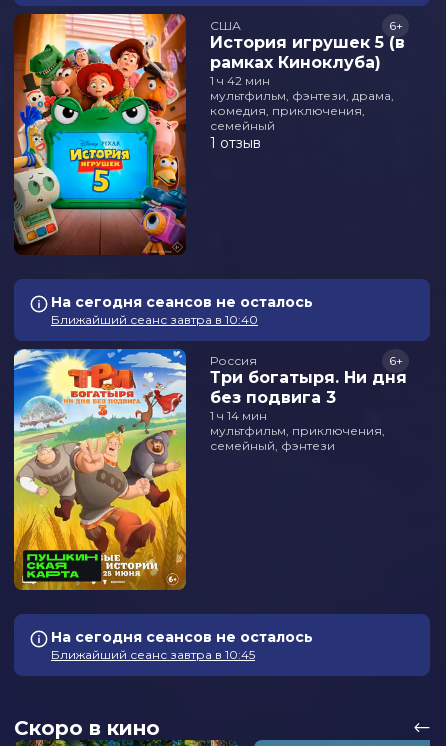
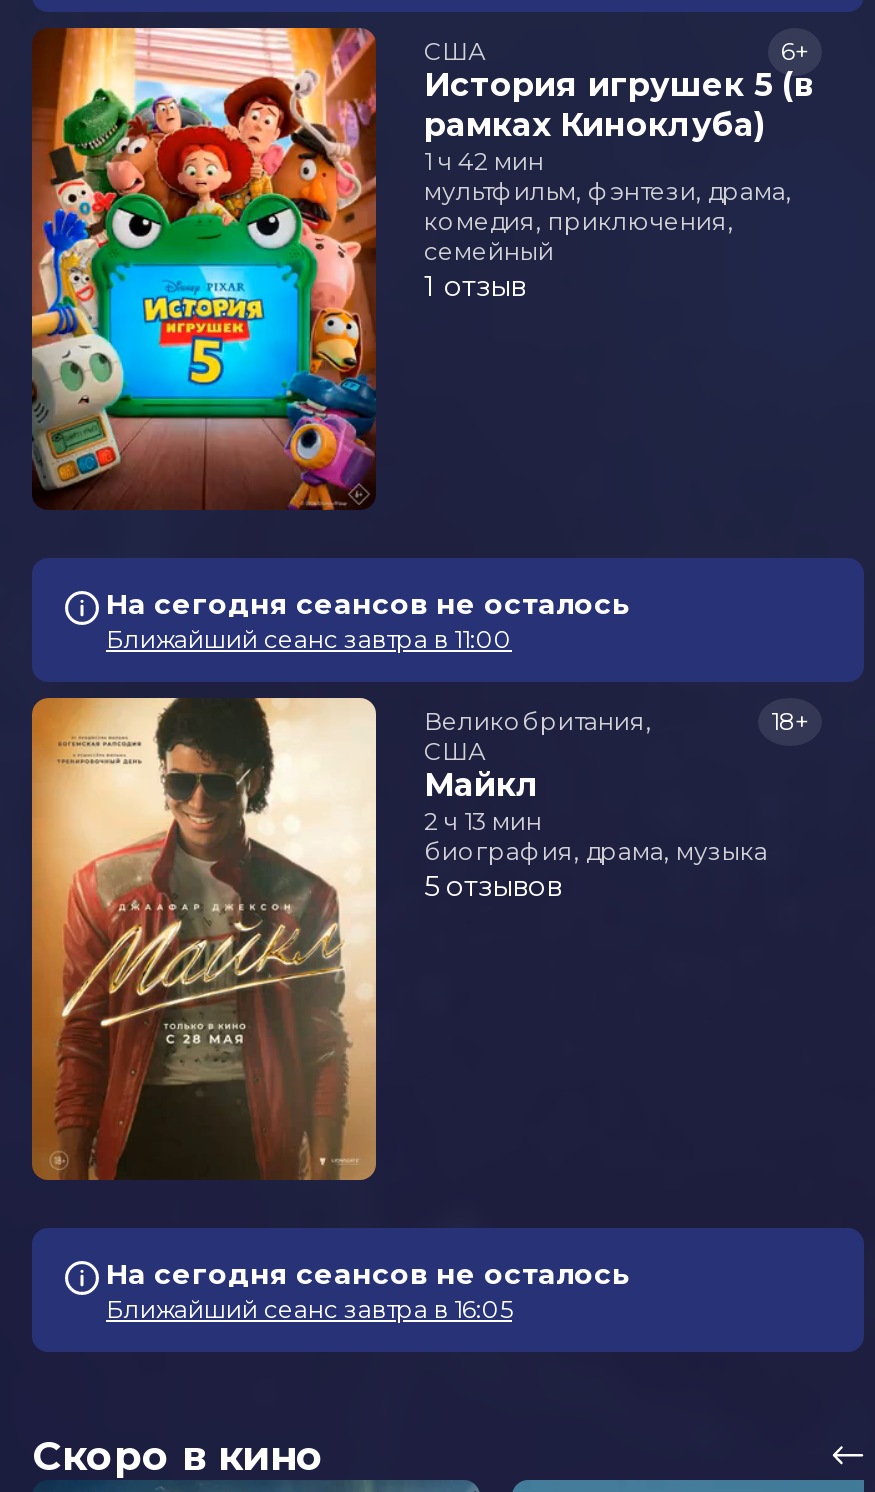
[51,311,258,326] Ближайший сеанс завтра в 10:40 -> [106,623,512,653] Ближайший сеанс завтра в 11:00
[13,348,407,591] [image] | Россия | Три богатыря. Ни дня | без подвига 3 -> [30,696,652,1180] [image] | Великобритания, | США | Майкл
[388,352,402,367] 6+ -> [771,705,809,735] 18+
[210,407,385,452] 1 ч 14 мин | мультфильм, приключения, | семейный, фэнтези -> [424,805,768,903] 2 ч 13 мин | биография, драма, музыка | 5 отзывов
[51,646,255,661] Ближайший сеанс завтра в 10:45 -> [106,1293,512,1323] Ближайший сеанс завтра в 16:05

